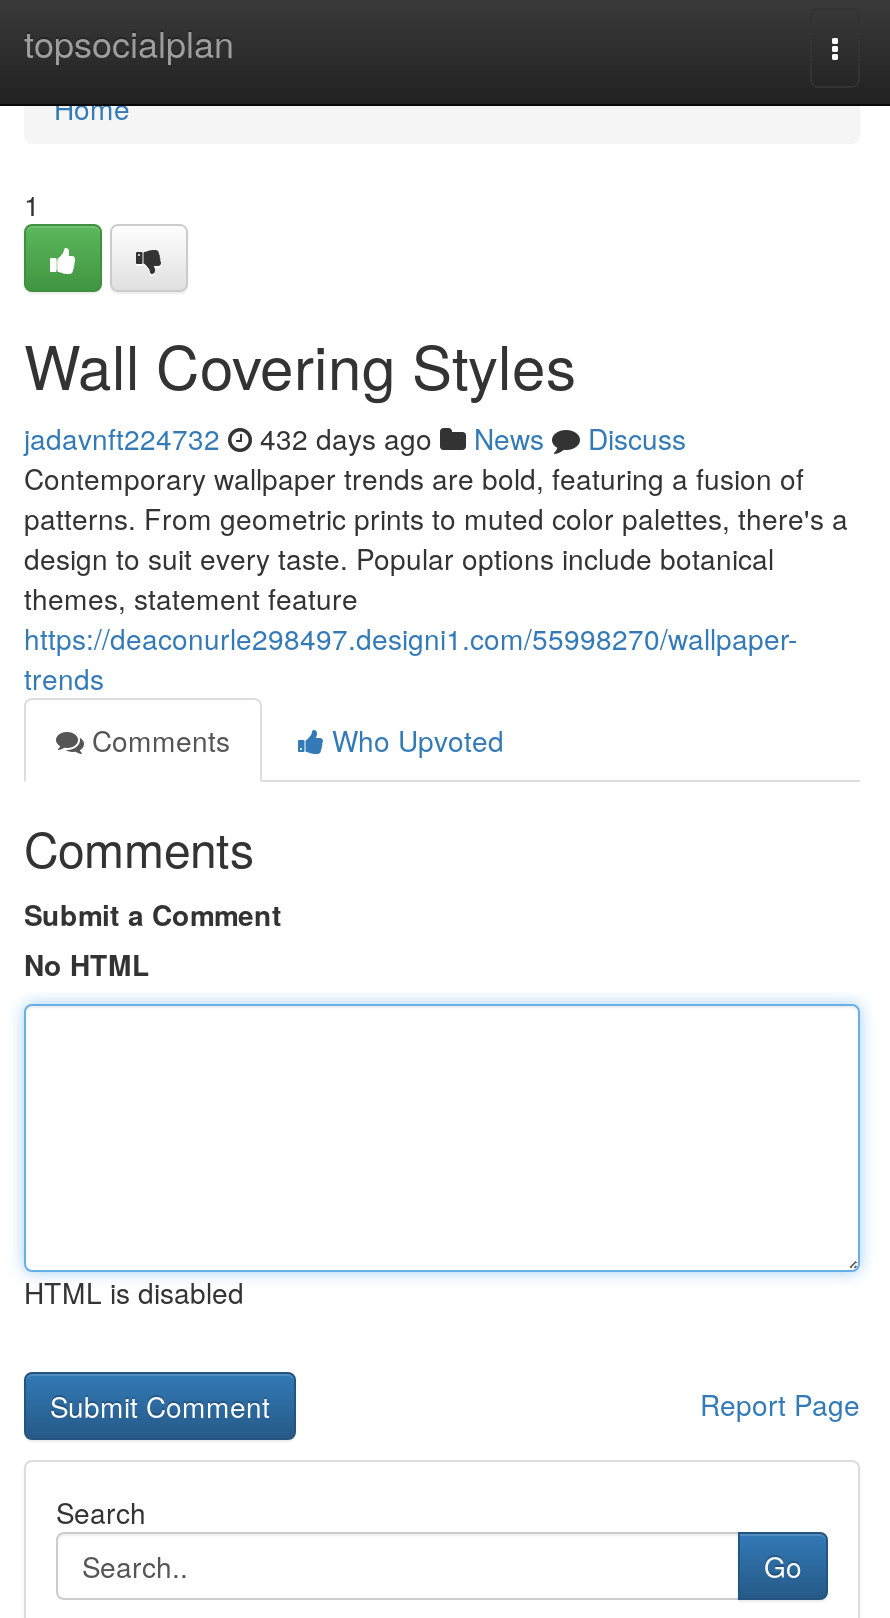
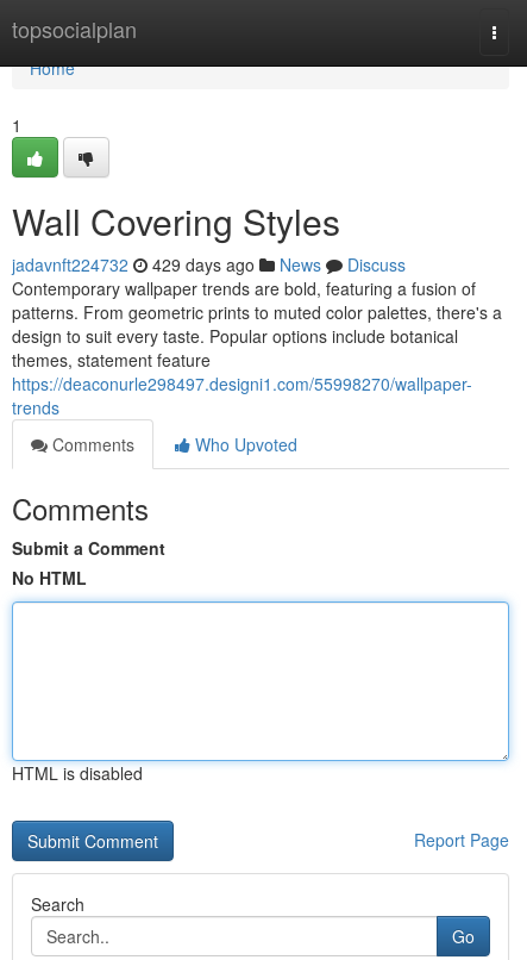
[24,418,686,458] jadavnft224732 432 days ago News Discuss -> [12,253,406,276] jadavnft224732 429 days ago News Discuss

